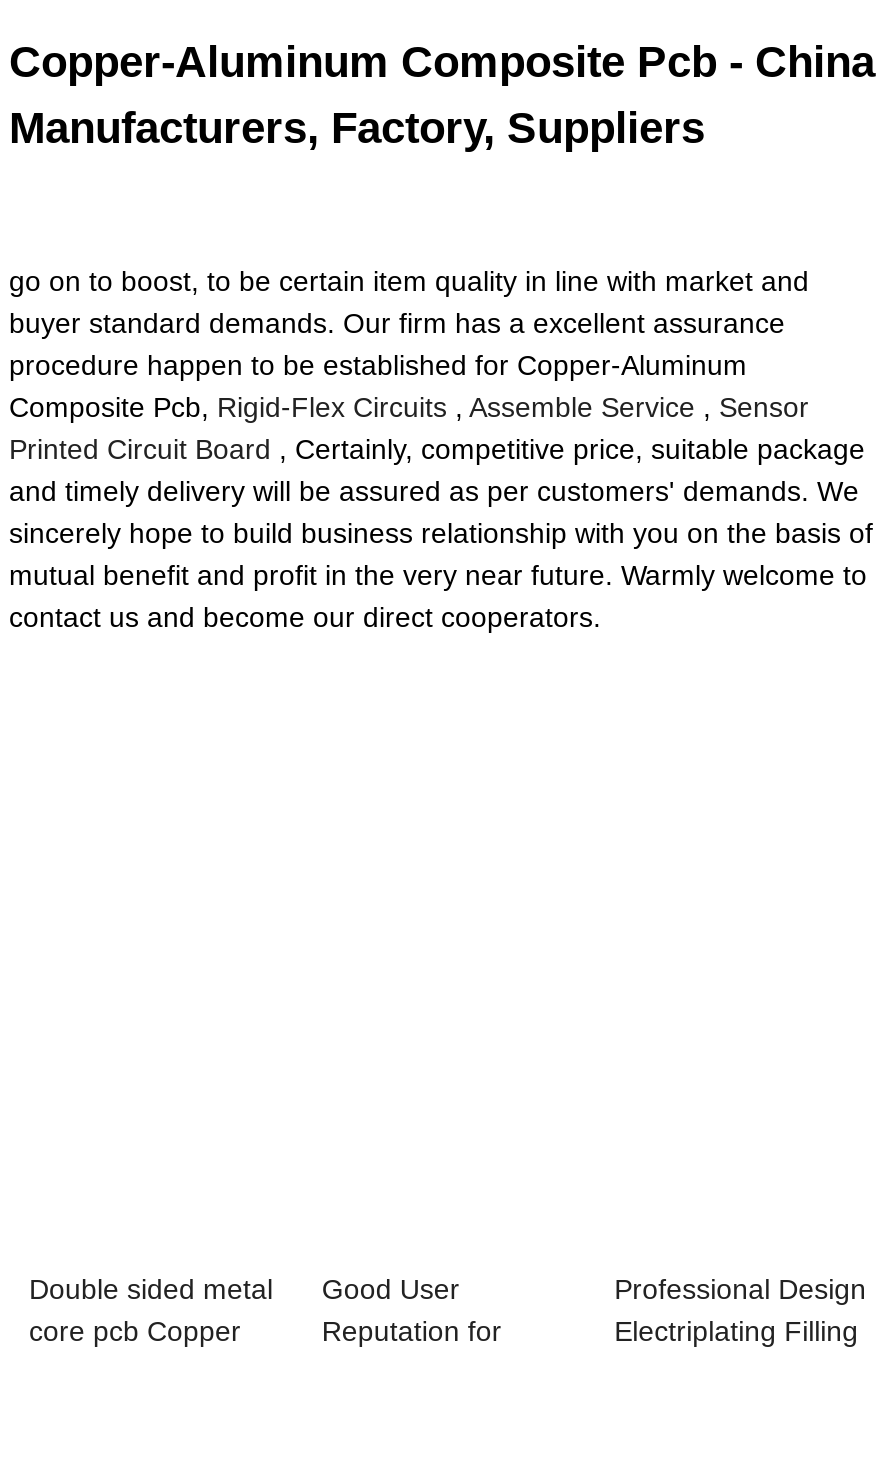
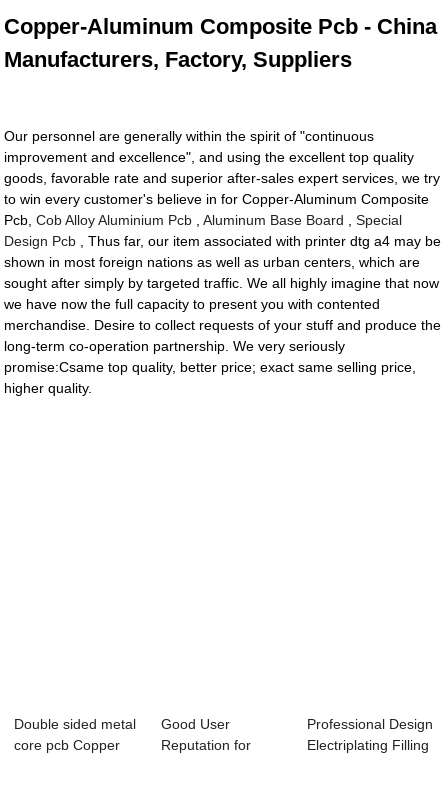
[9,265,873,633] go on to boost, to be certain item quality in line with market and | buyer standard demands. Our firm has a excellent assurance | procedure happen to be established for Copper-Aluminum | Composite Pcb, Rigid-Flex Circuits, Assemble Service, Sensor | Printed Circuit Board, Certainly, competitive price, suitable package | and timely delivery will be assured as per customers' demands. We | sincerely hope to build business relationship with you on the basis of | mutual benefit and profit in the very near future. Warmly welcome to | contact us and become our direct cooperators. -> [4,128,441,396] Our personnel are generally within the spirit of "continuous | improvement and excellence", and using the excellent top quality | goods, favorable rate and superior after-sales expert services, we try | to win every customer's believe in for Copper-Aluminum Composite | Pcb, Cob Alloy Aluminium Pcb, Aluminum Base Board, Special | Design Pcb, Thus far, our item associated with printer dtg a4 may be | shown in most foreign nations as well as urban centers, which are | sought after simply by targeted traffic. We all highly imagine that now | we have now the full capacity to present you with contented | merchandise. Desire to collect requests of your stuff and produce the | long-term co-operation partnership. We very seriously | promise:Csame top quality, better price; exact same selling price, | higher quality.

